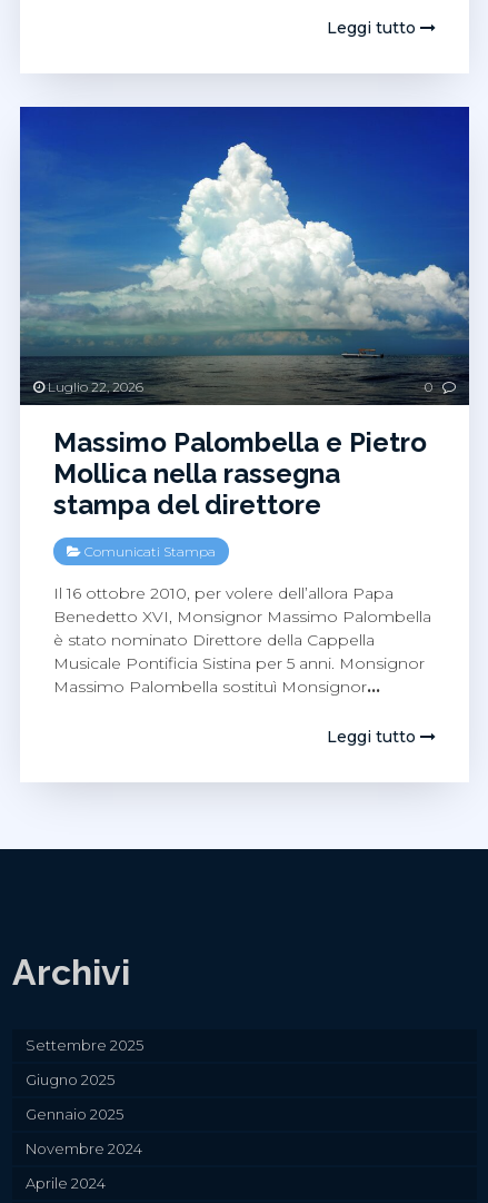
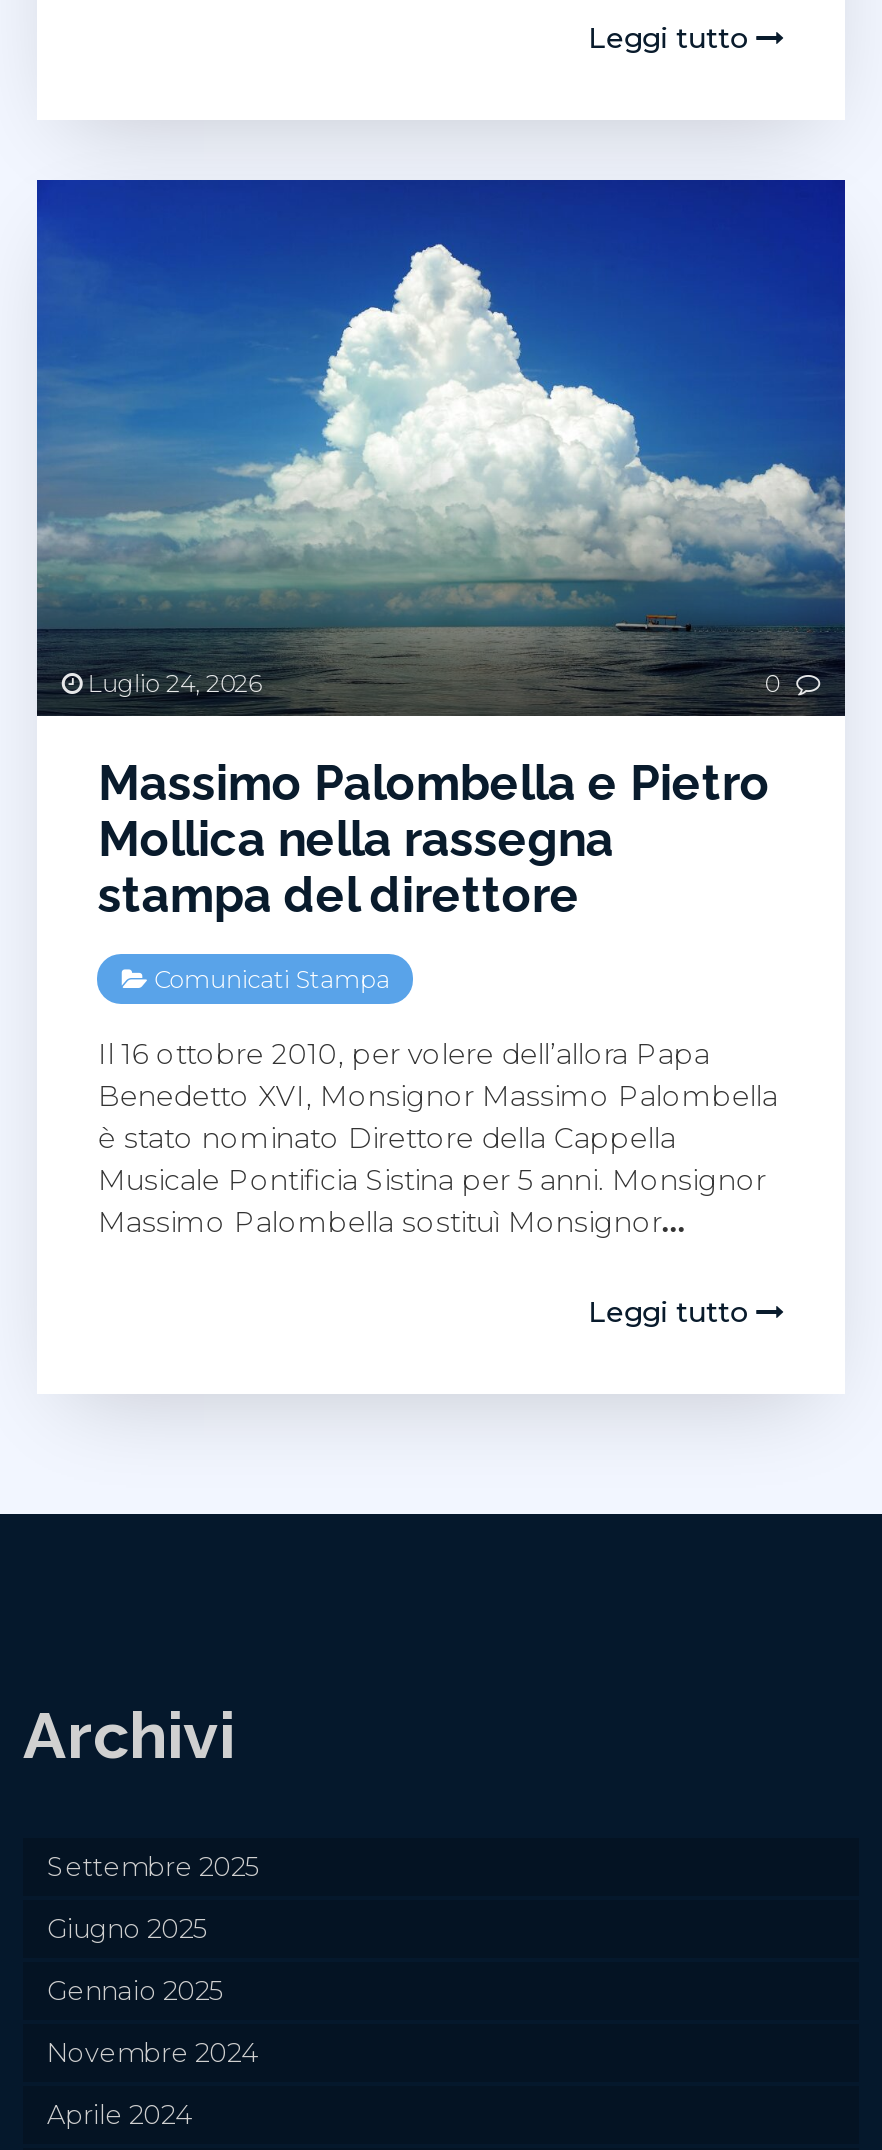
[45,378,144,395] Luglio 22, 2026 -> [82,668,262,698] Luglio 24, 2026

